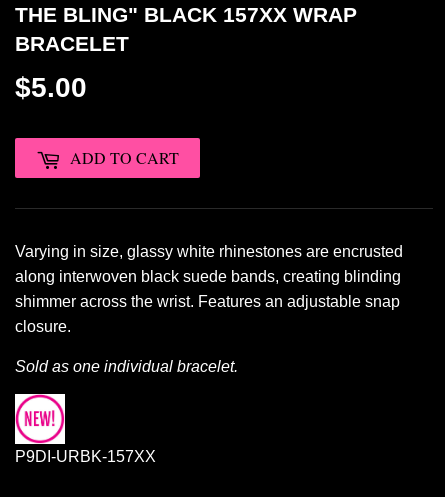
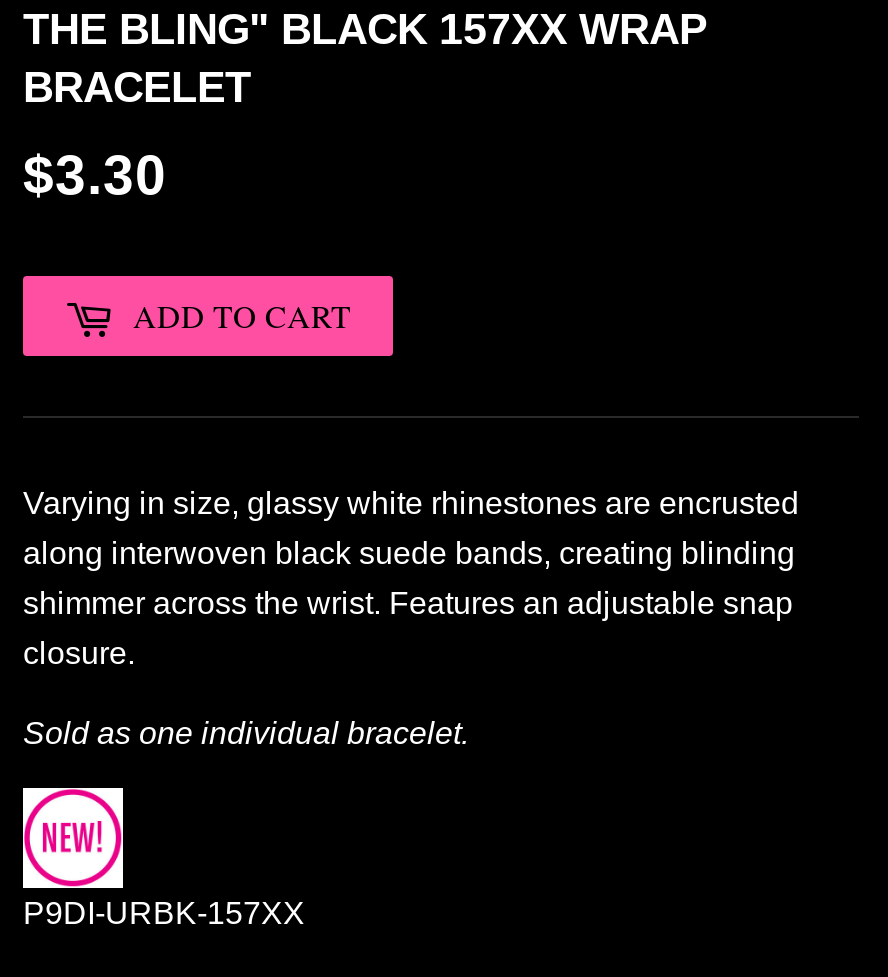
[15,72,87,103] $5.00 -> [23,145,167,207] $3.30

